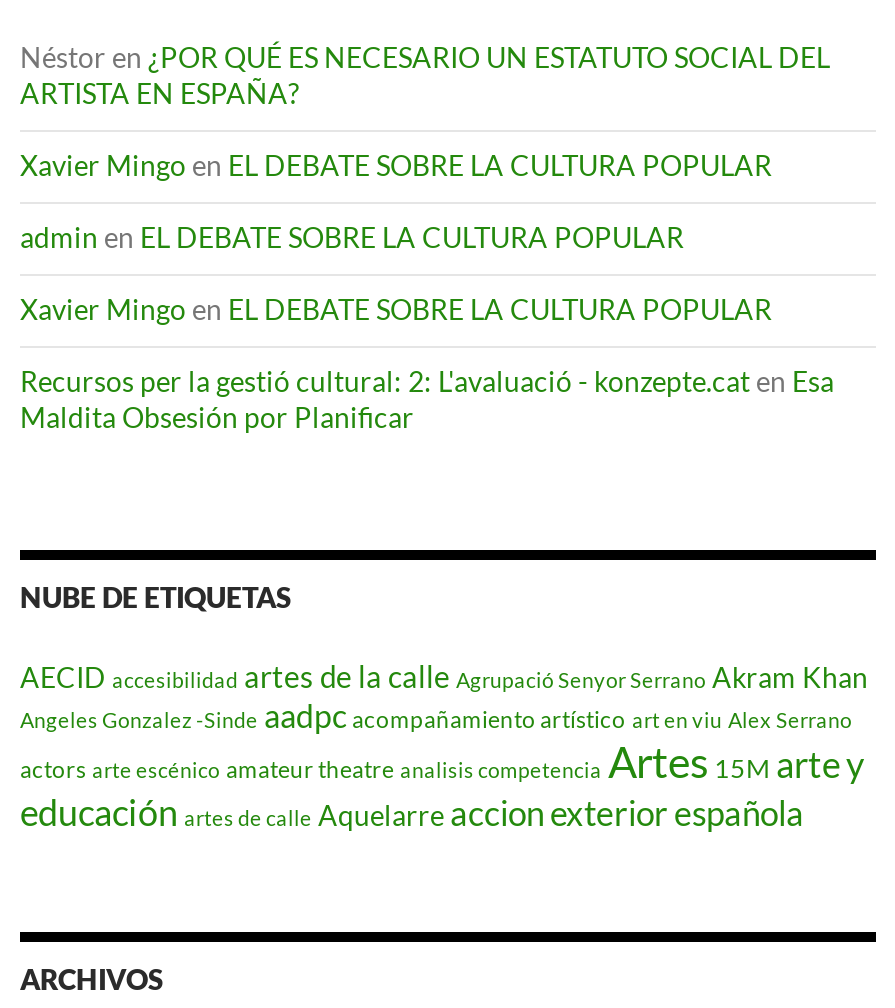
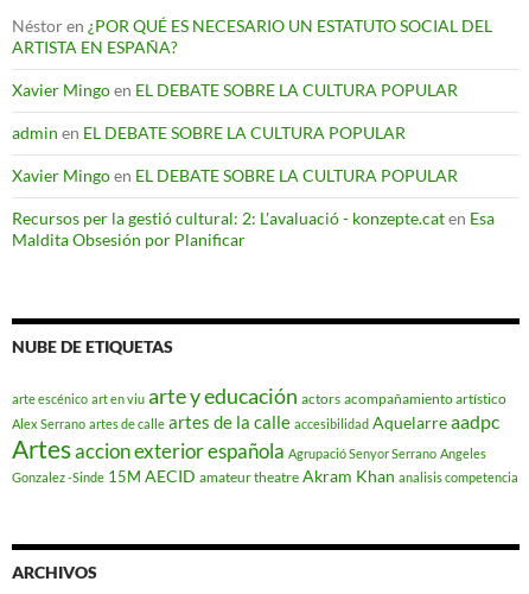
[20,659,868,835] AECID accesibilidad artes de la calle Agrupació Senyor Serrano Akram Khan | Angeles Gonzalez -Sinde aadpc acompañamiento artístico art en viu Alex Serrano | actors arte escénico amateur theatre analisis competencia Artes 15M arte y | educación artes de calle Aquelarre accion exterior española -> [12,383,518,486] arte escénico art en viu arte y educación actors acompañamiento artístico | Alex Serrano artes de calle artes de la calle accesibilidad Aquelarre aadpc | Artes accion exterior española Agrupació Senyor Serrano Angeles | Gonzalez -Sinde 15M AECID amateur theatre Akram Khan analisis competencia

